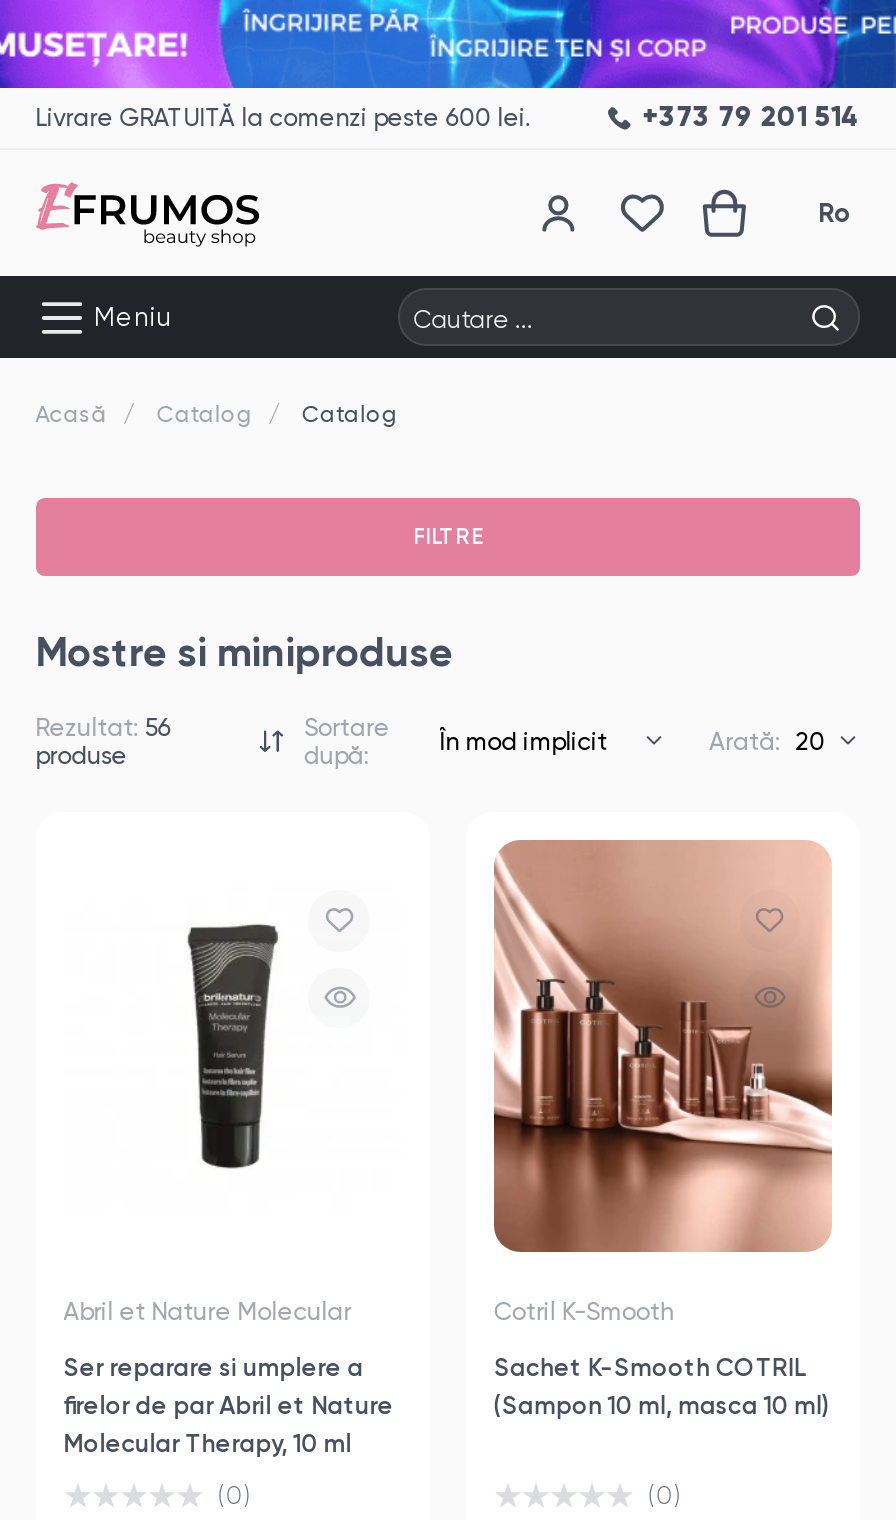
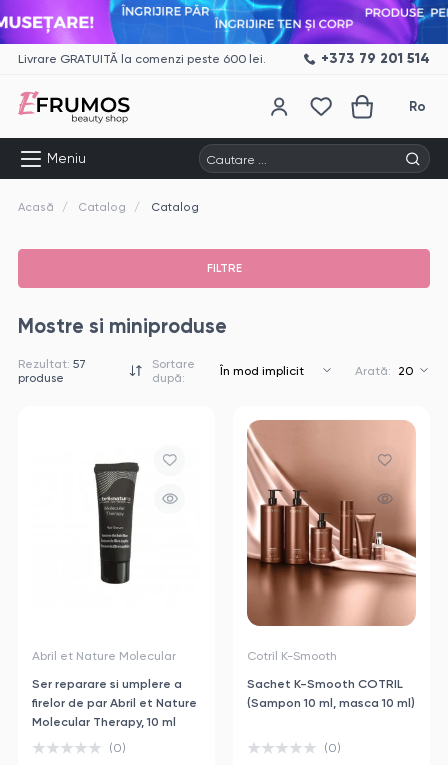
[35,714,171,742] Rezultat: 56 -> [18,357,86,371] Rezultat: 57

